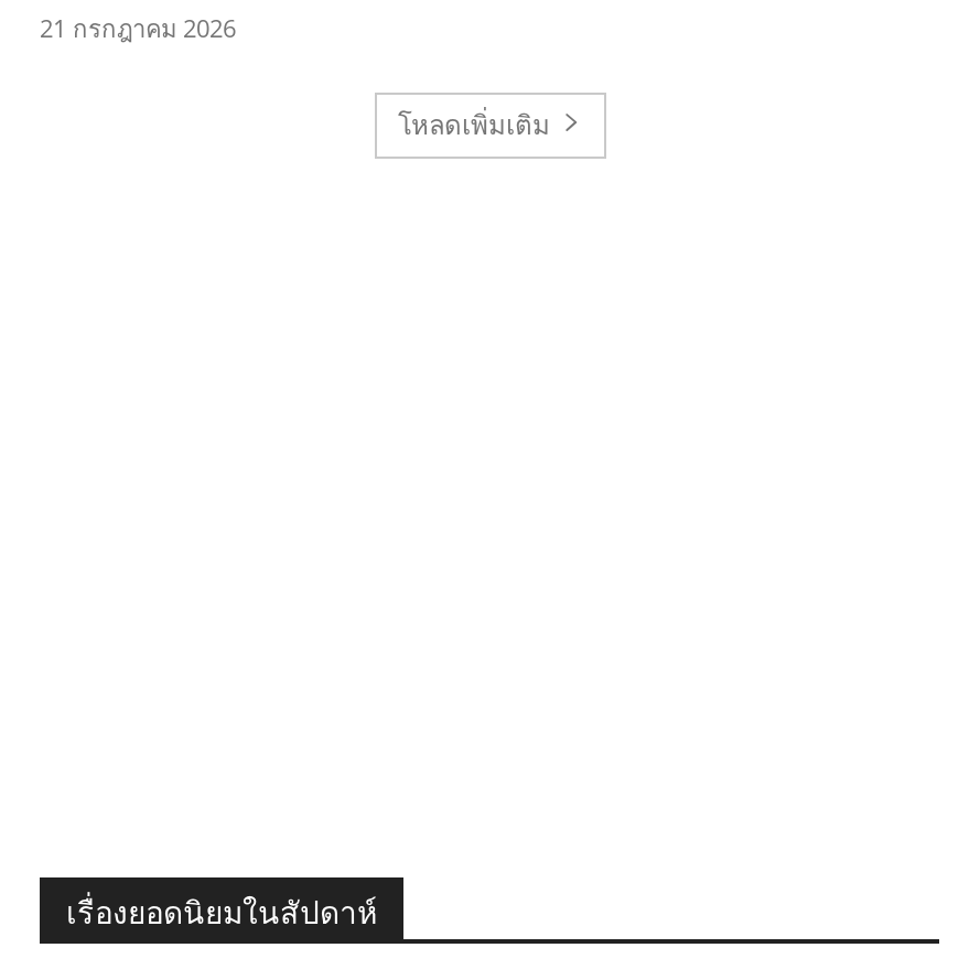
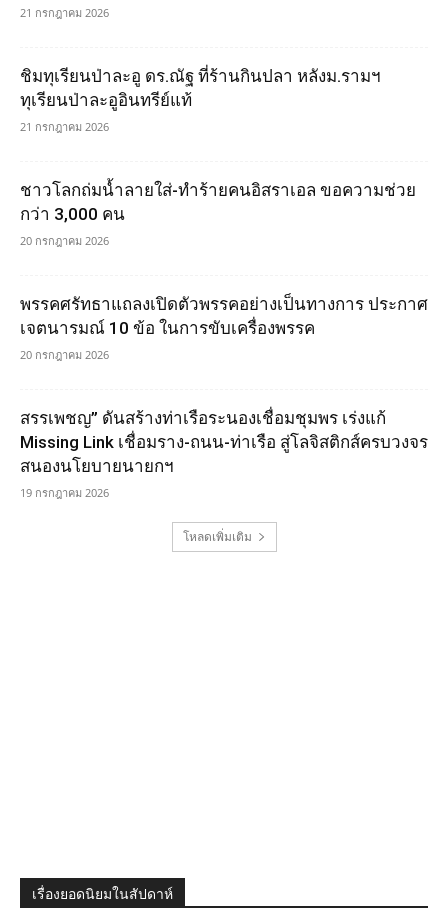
none -> [20,66,428,500] ชิมทุเรียนป่าละอู ดร.ณัฐ ที่ร้านกินปลา หลังม.รามฯ | ทุเรียนป่าละอูอินทรีย์แท้ | 21 กรกฎาคม 2026 | ชาวโลกถ่มน้ำลายใส่-ทำร้ายคนอิสราเอล ขอความช่วย | กว่า 3,000 คน | 20 กรกฎาคม 2026 | พรรคศรัทธาแถลงเปิดตัวพรรคอย่างเป็นทางการ ประกาศ | เจตนารมณ์ 10 ข้อ ในการขับเครื่องพรรค | 20 กรกฎาคม 2026 | สรรเพชญ” ดันสร้างท่าเรือระนองเชื่อมชุมพร เร่งแก้ | Missing Link เชื่อมราง-ถนน-ท่าเรือ สู่โลจิสติกส์ครบวงจร | สนองนโยบายนายกฯ | 19 กรกฎาคม 2026

